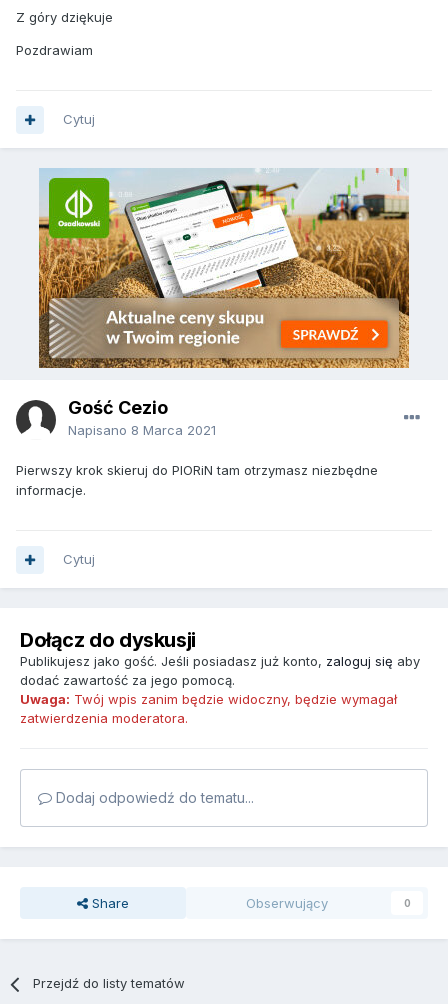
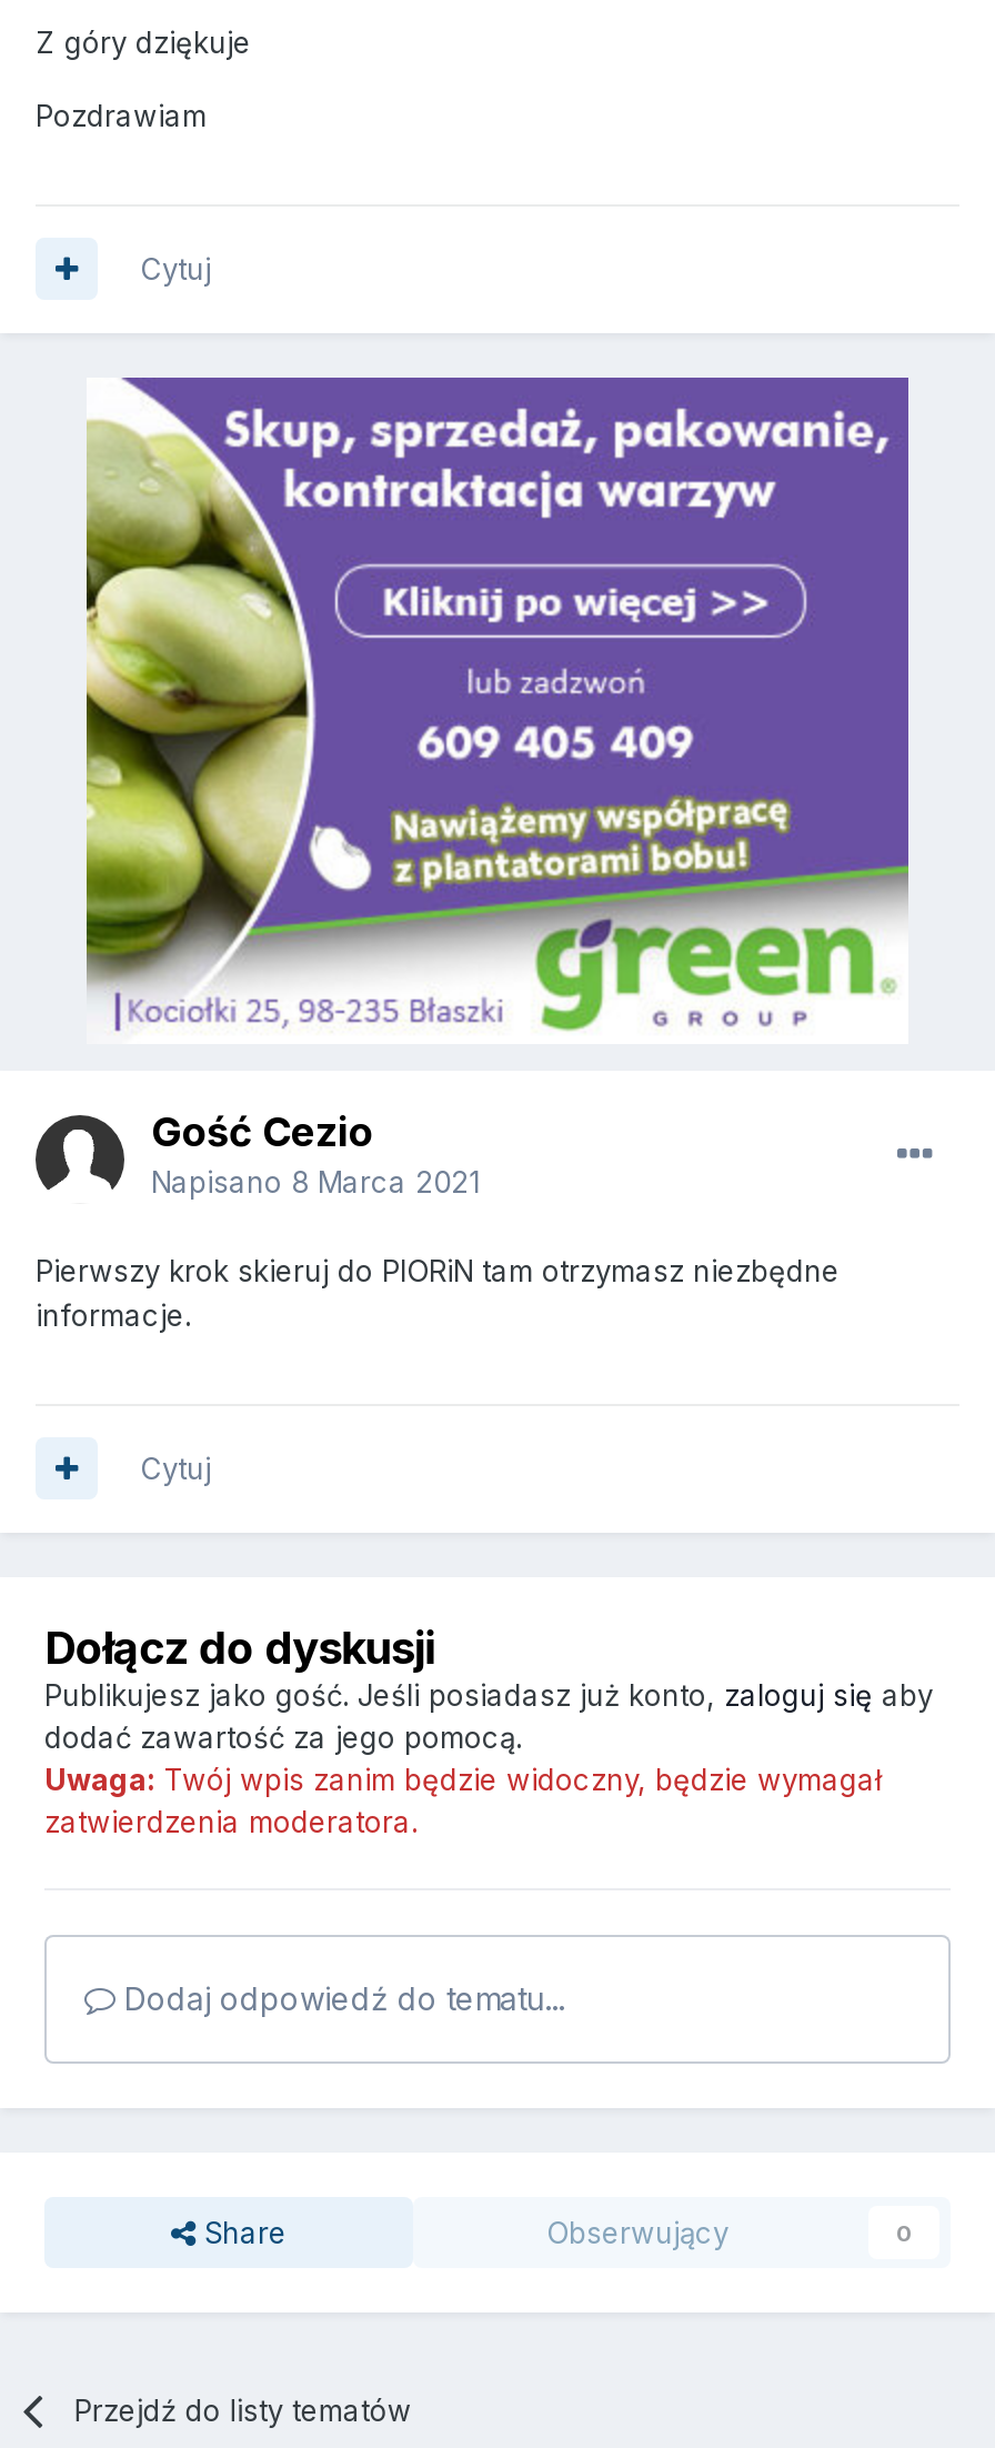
[38,167,410,369] [image] -> [84,375,911,1033] [image]

